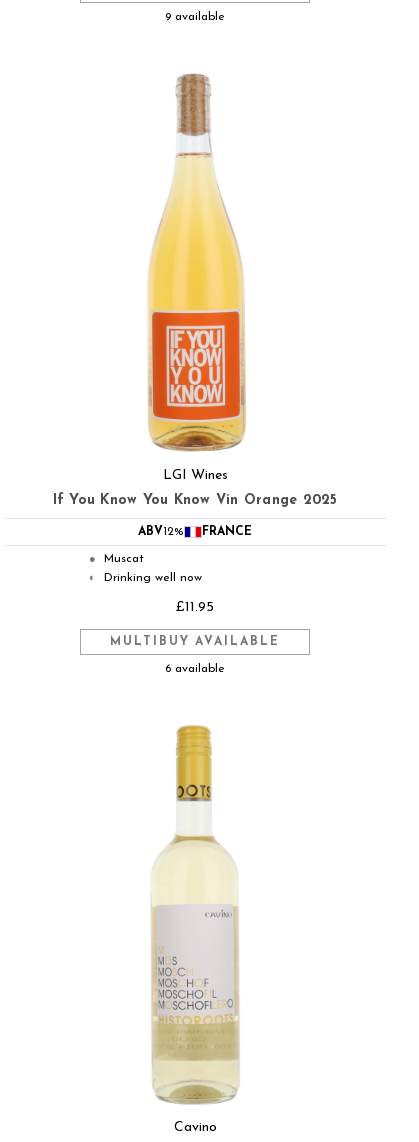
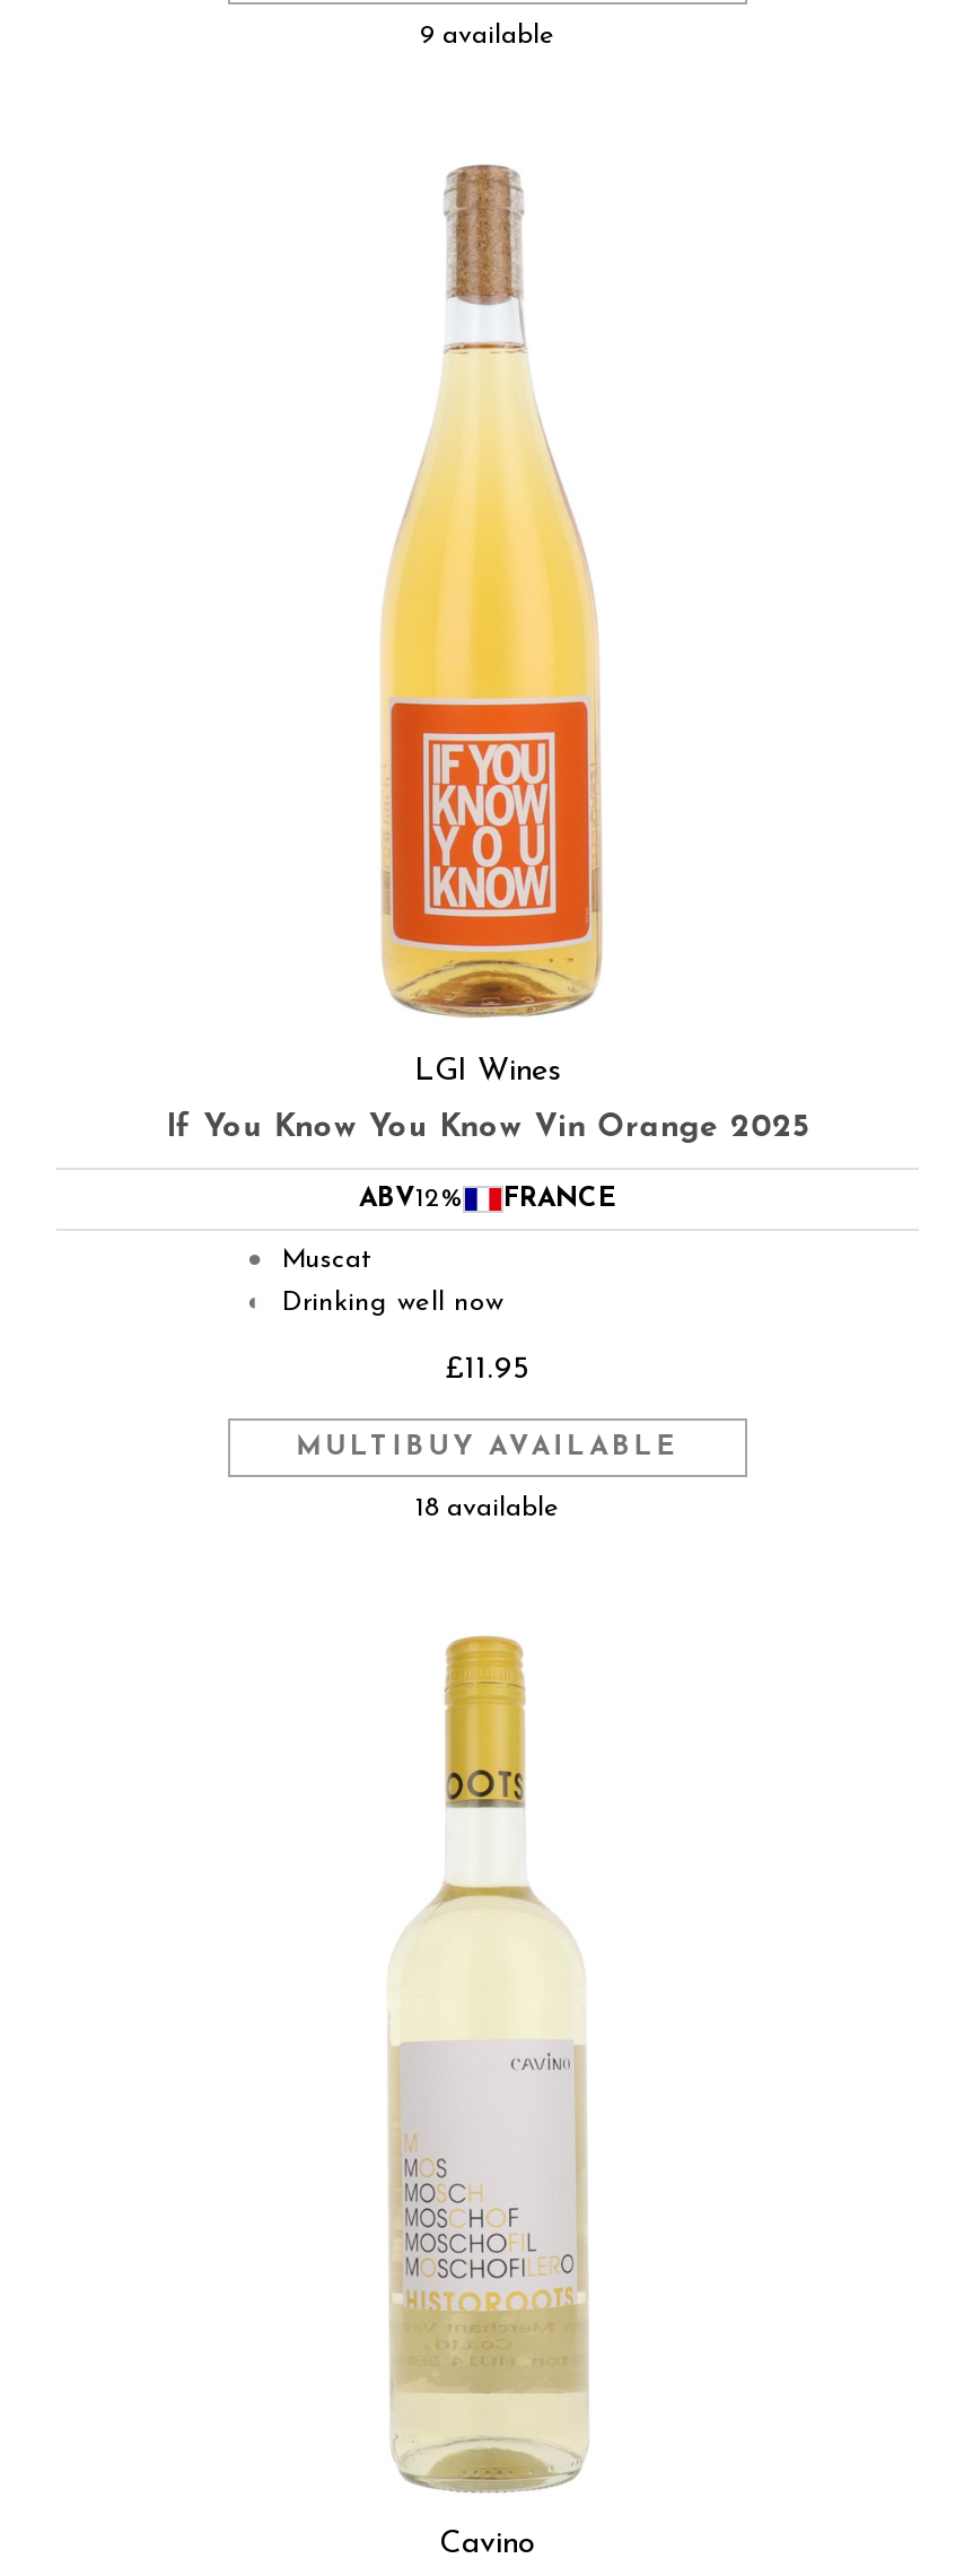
[165,663,225,675] 6 available -> [415,1495,560,1522] 18 available

